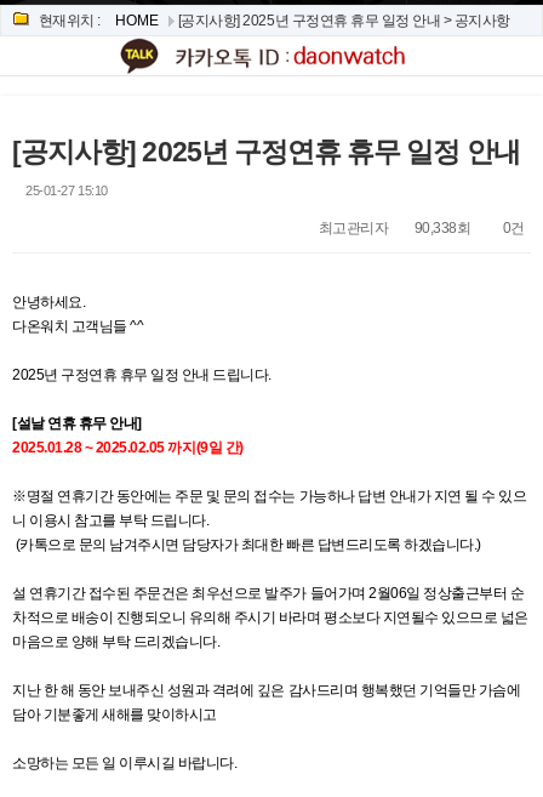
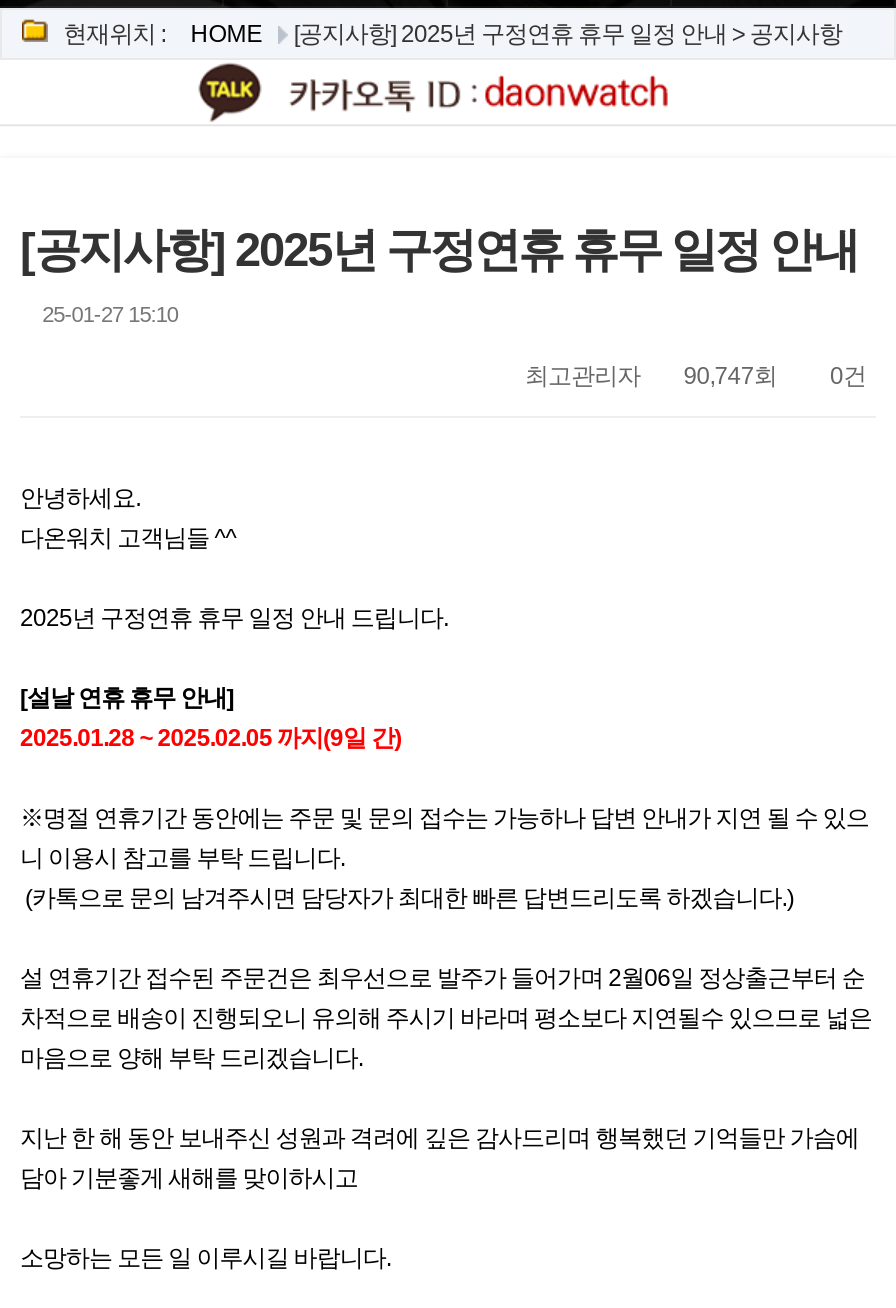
[318,219,525,236] 최고관리자 90,338회 0건 -> [525,362,866,390] 최고관리자 90,747회 0건

